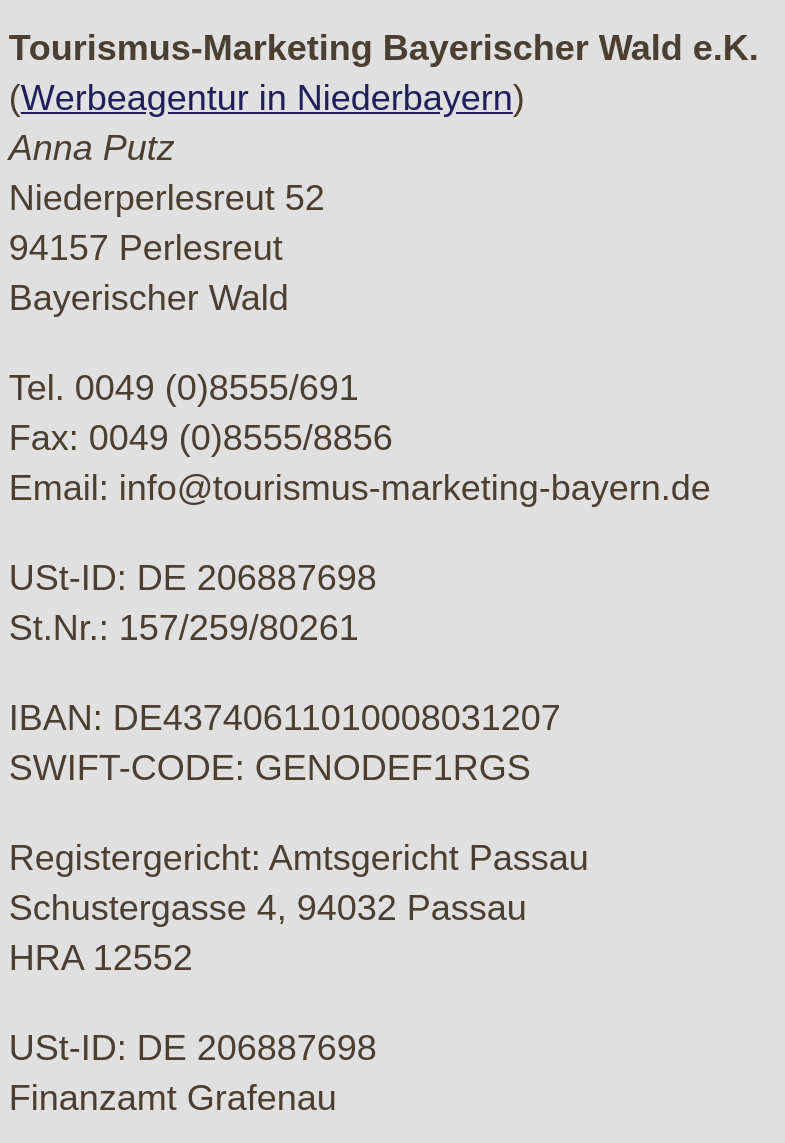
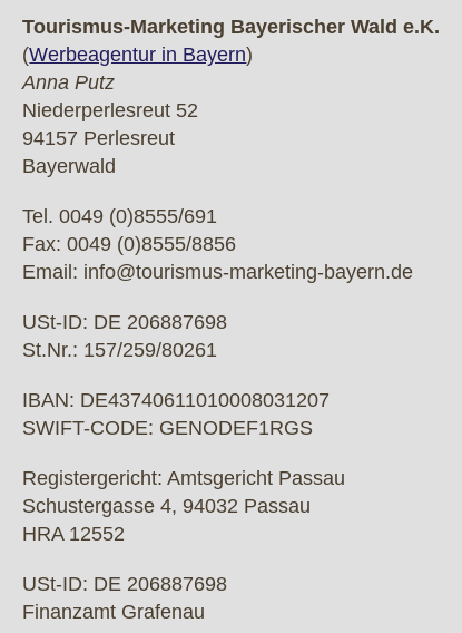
[9,78,525,118] (Werbeagentur in Niederbayern) -> [23,44,253,66] (Werbeagentur in Bayern)
[9,278,289,318] Bayerischer Wald -> [23,155,116,177] Bayerwald

